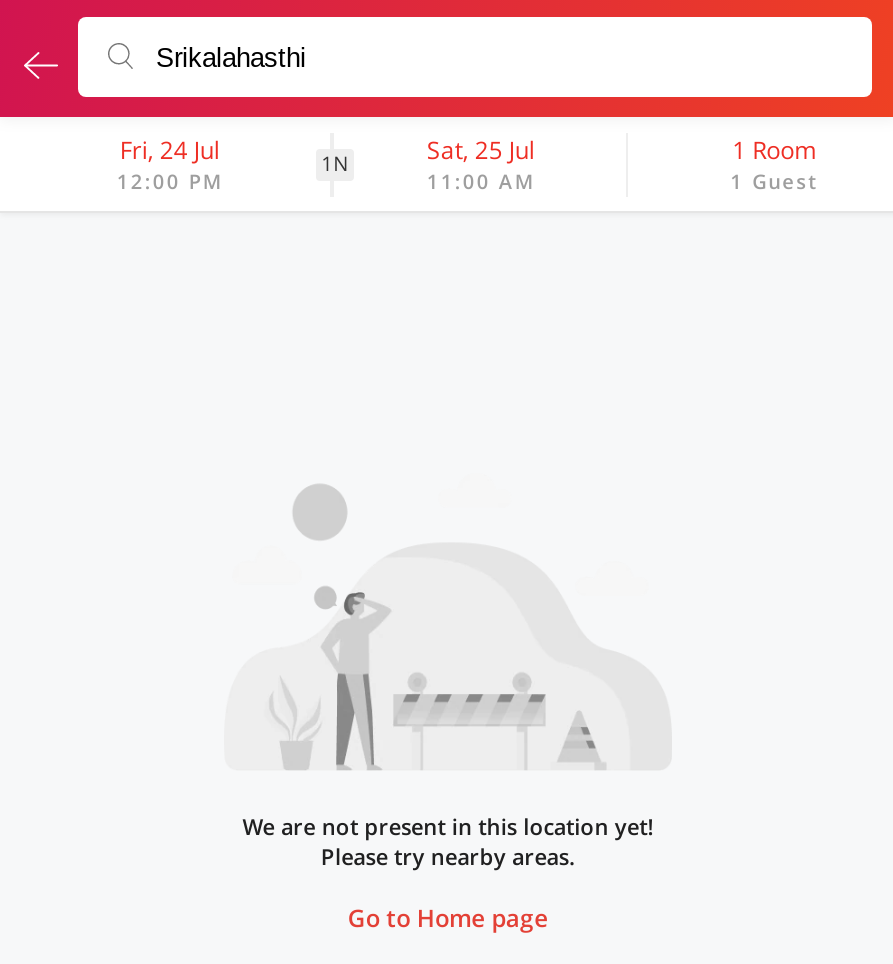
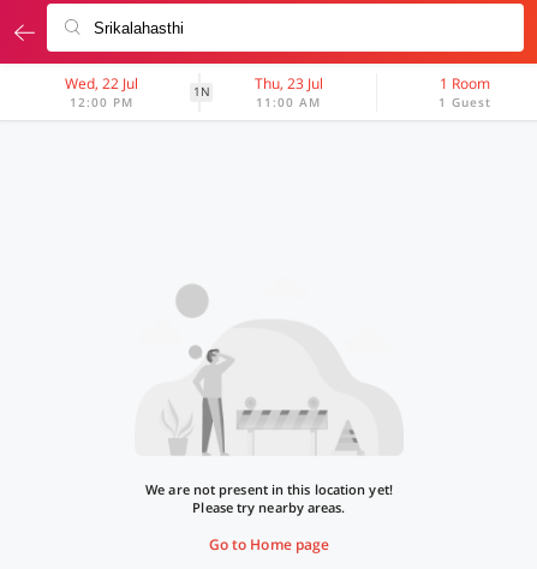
[120,133,220,167] Fri, 24 Jul -> [65,73,139,94] Wed, 22 Jul
[427,133,535,167] Sat, 25 Jul -> [255,73,323,94] Thu, 23 Jul

